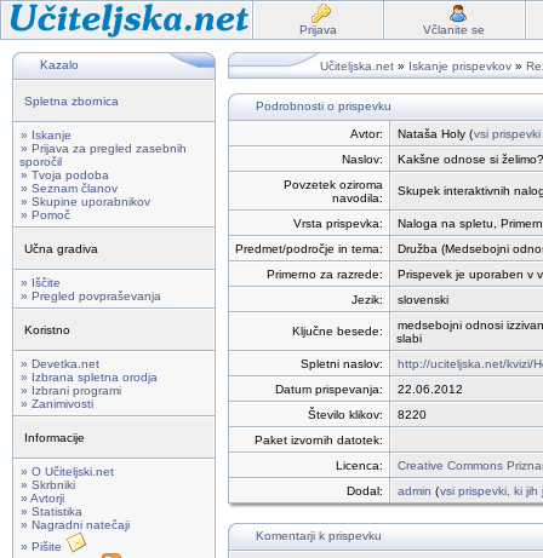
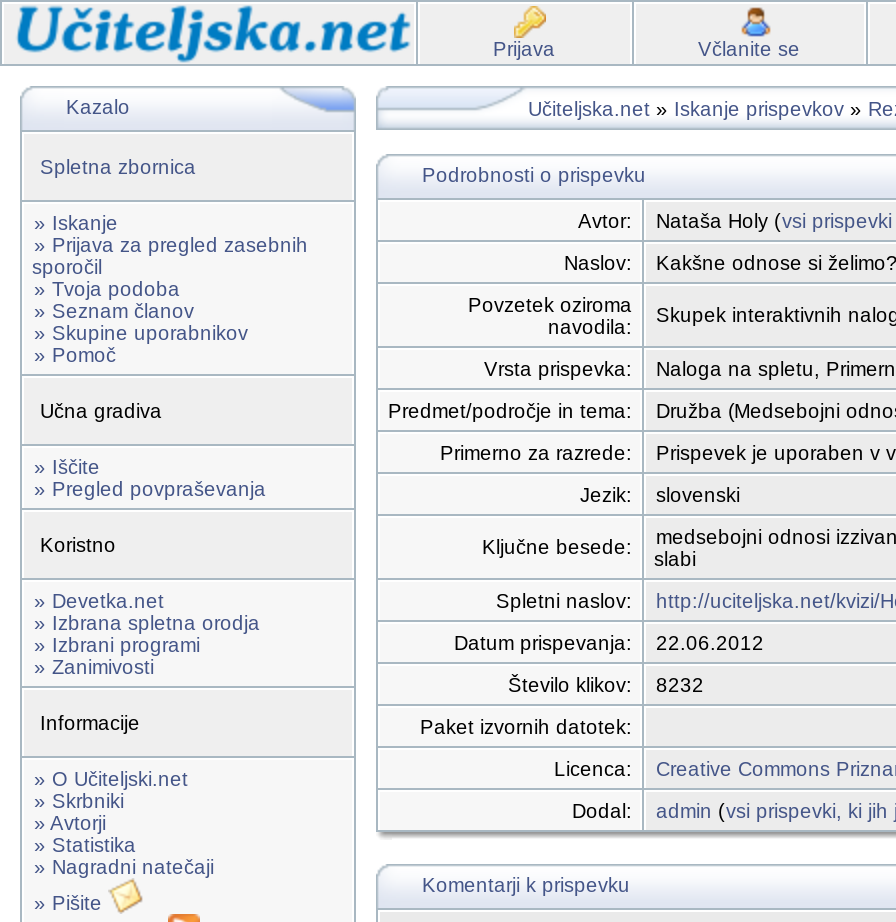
[308,408,427,421] Število klikov: 8220 -> [508,674,704,696] Število klikov: 8232

